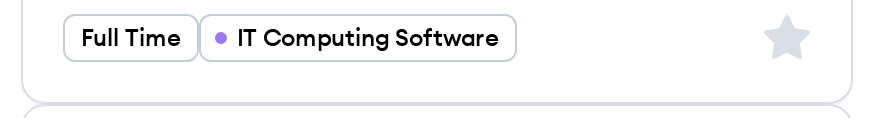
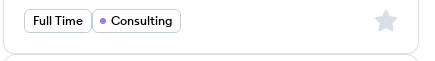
[237,22,499,52] IT Computing Software -> [111,13,172,28] Consulting

